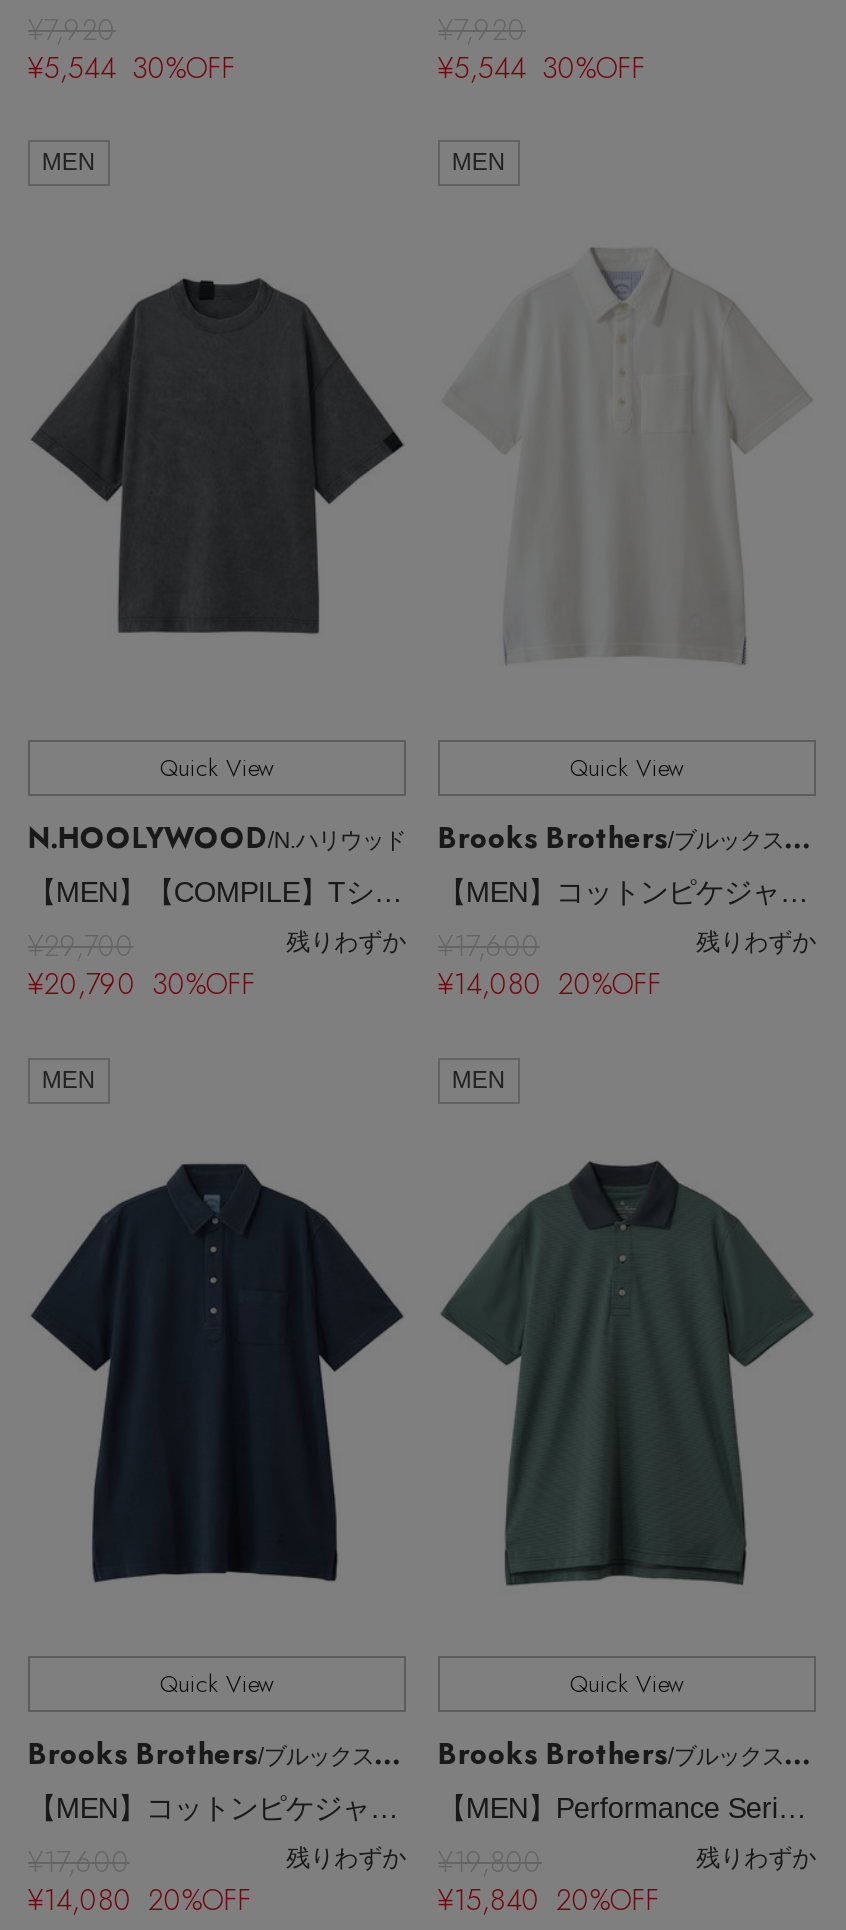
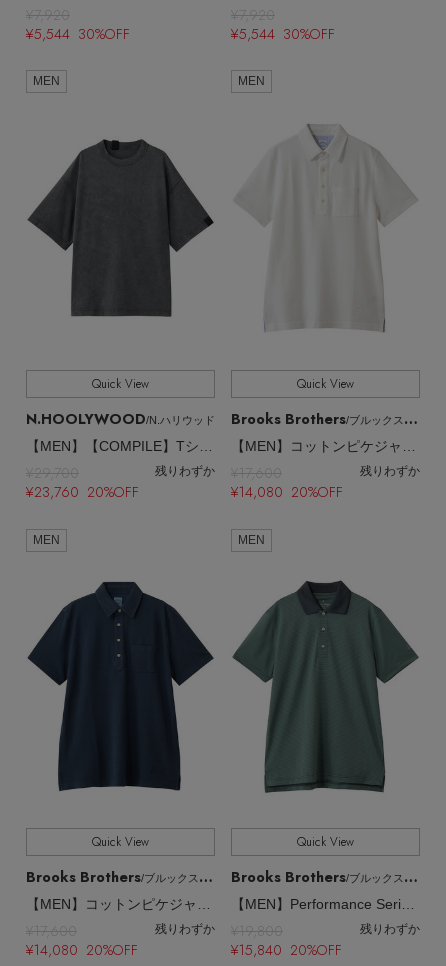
[28,964,256,1004] ¥20,790 30%OFF -> [26,482,139,502] ¥23,760 20%OFF

